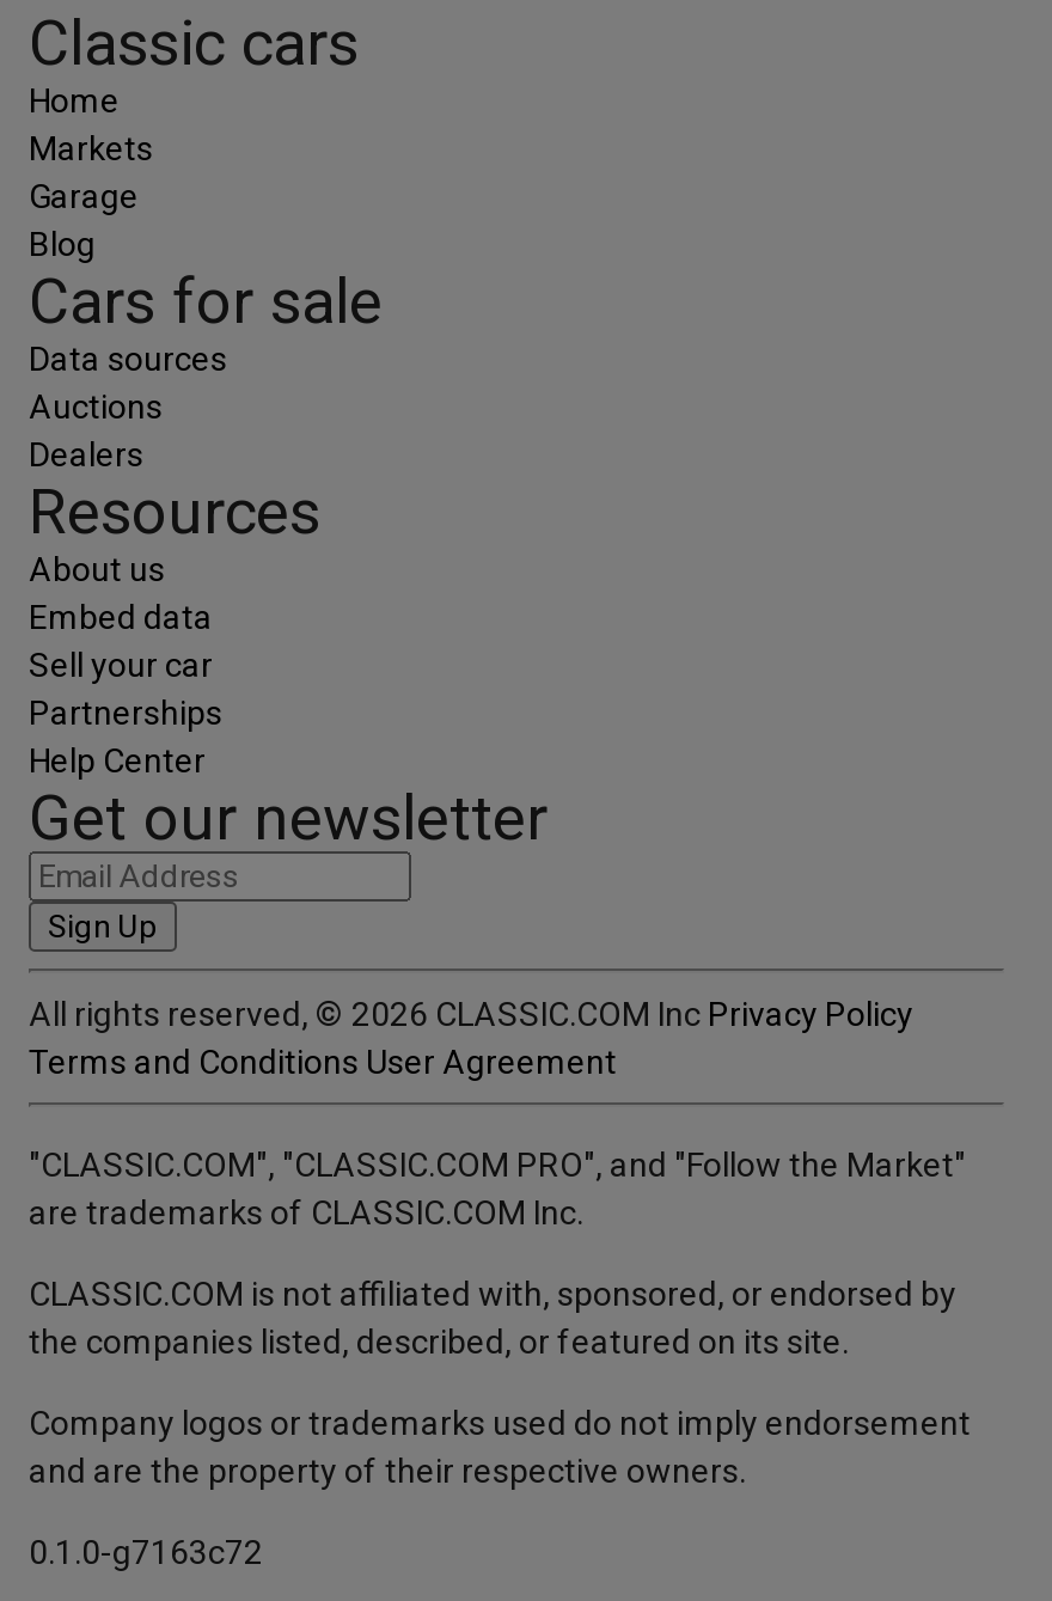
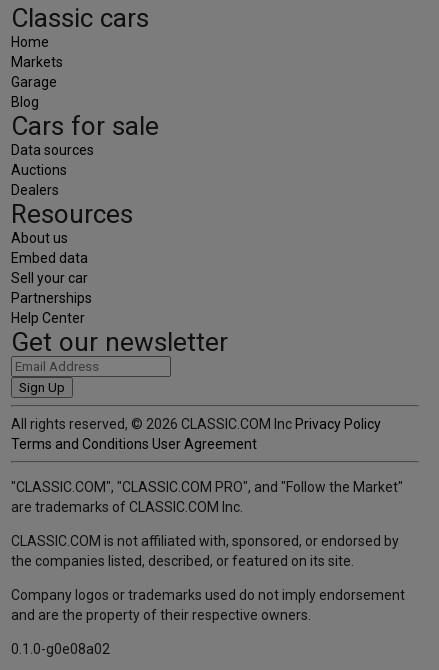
[29,1533,263,1571] 0.1.0-g7163c72 -> [11,641,110,657] 0.1.0-g0e08a02

